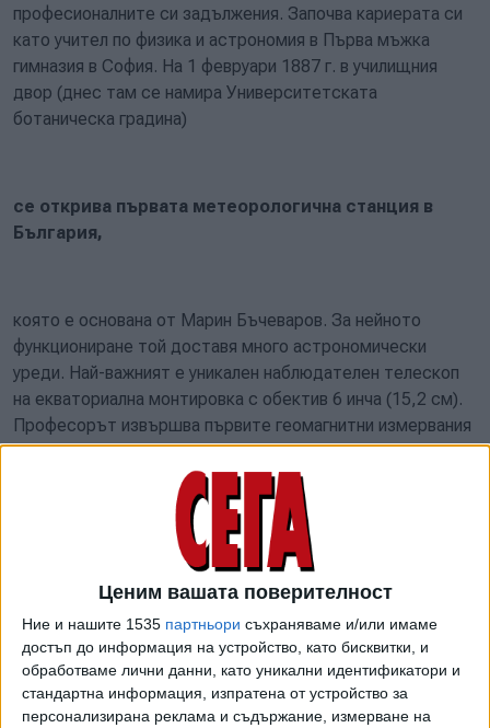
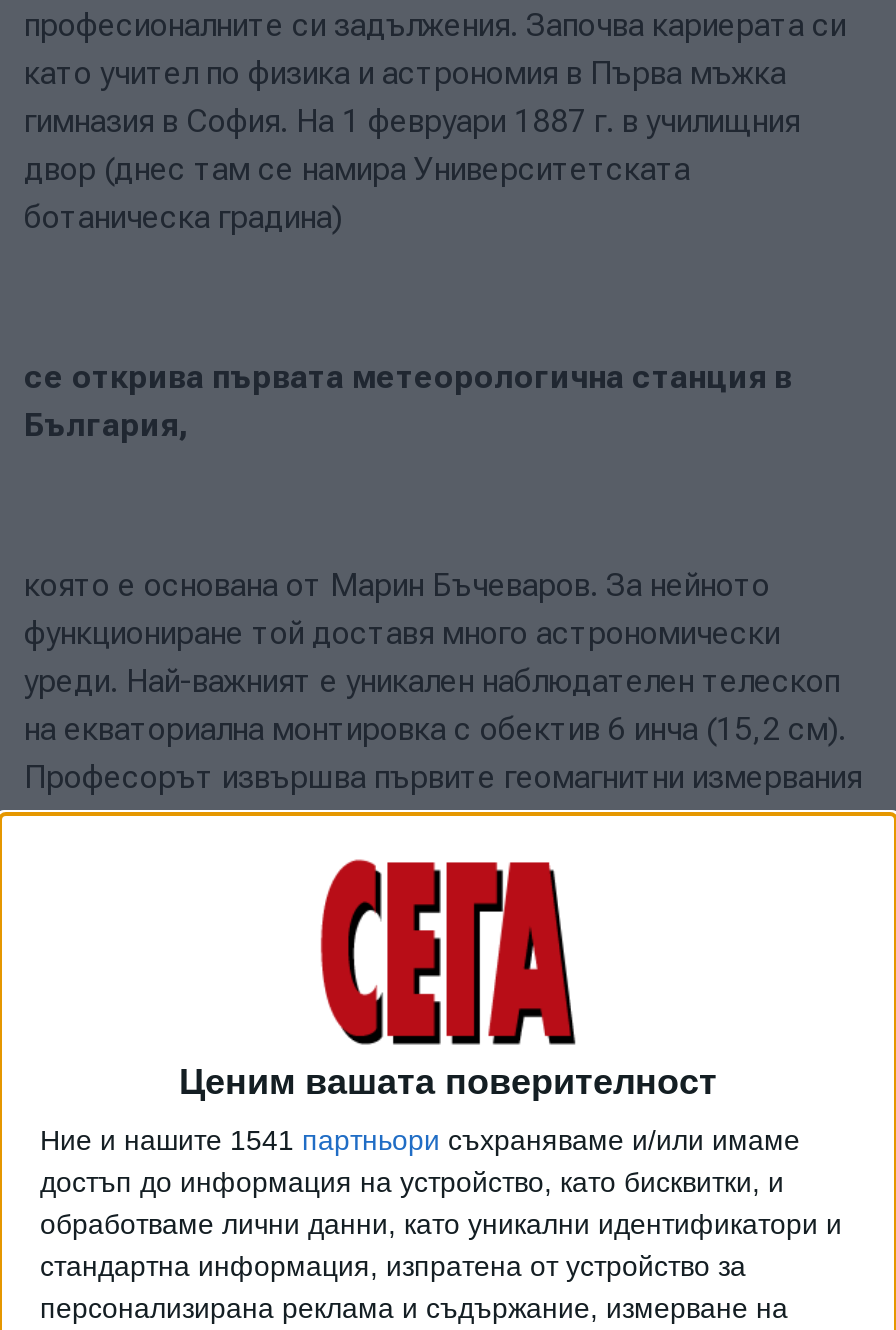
[22,615,437,632] Ние и нашите 1535 партньори съхраняваме и/или имаме -> [40,1123,800,1155] Ние и нашите 1541 партньори съхраняваме и/или имаме

